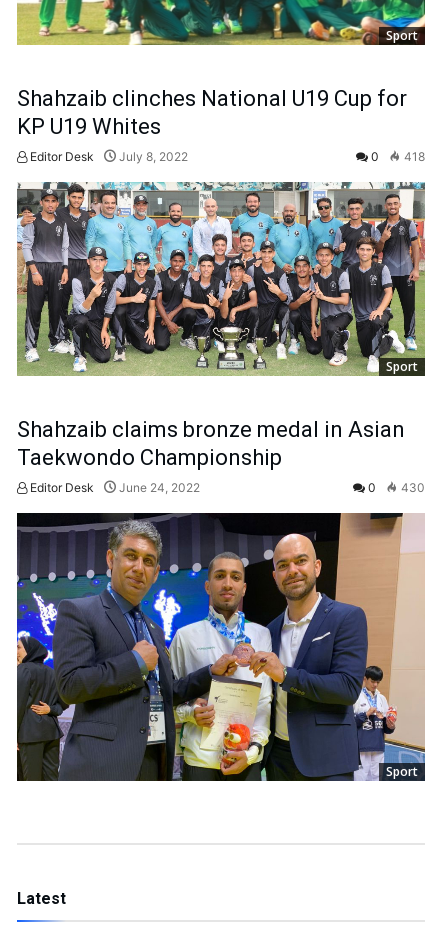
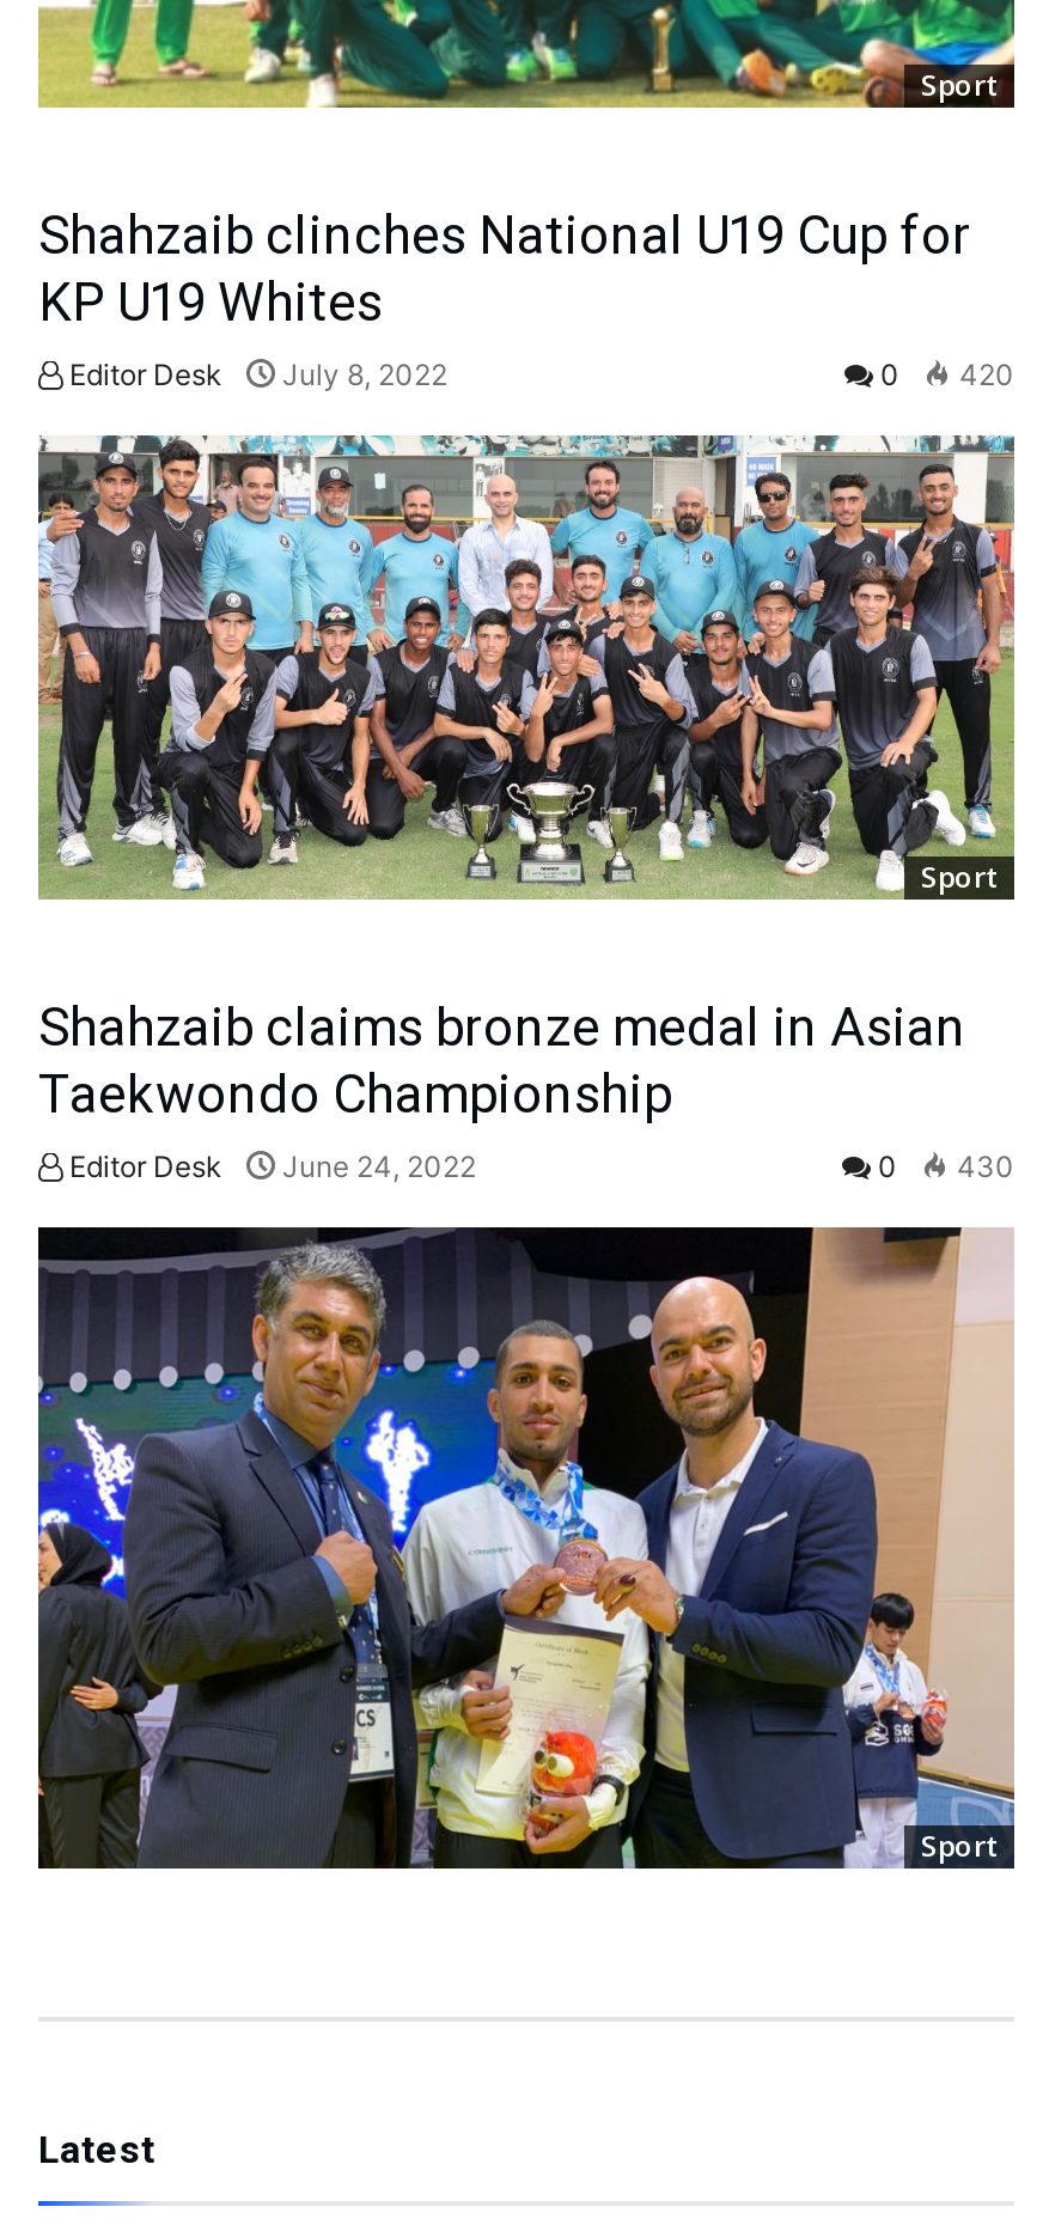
[368,149,425,164] 0 418 -> [873,357,1014,393] 0 420

